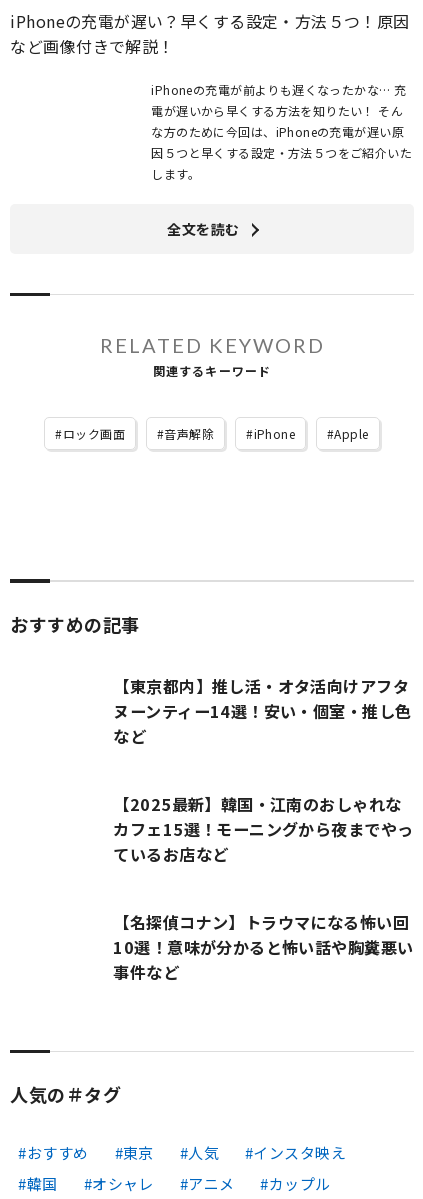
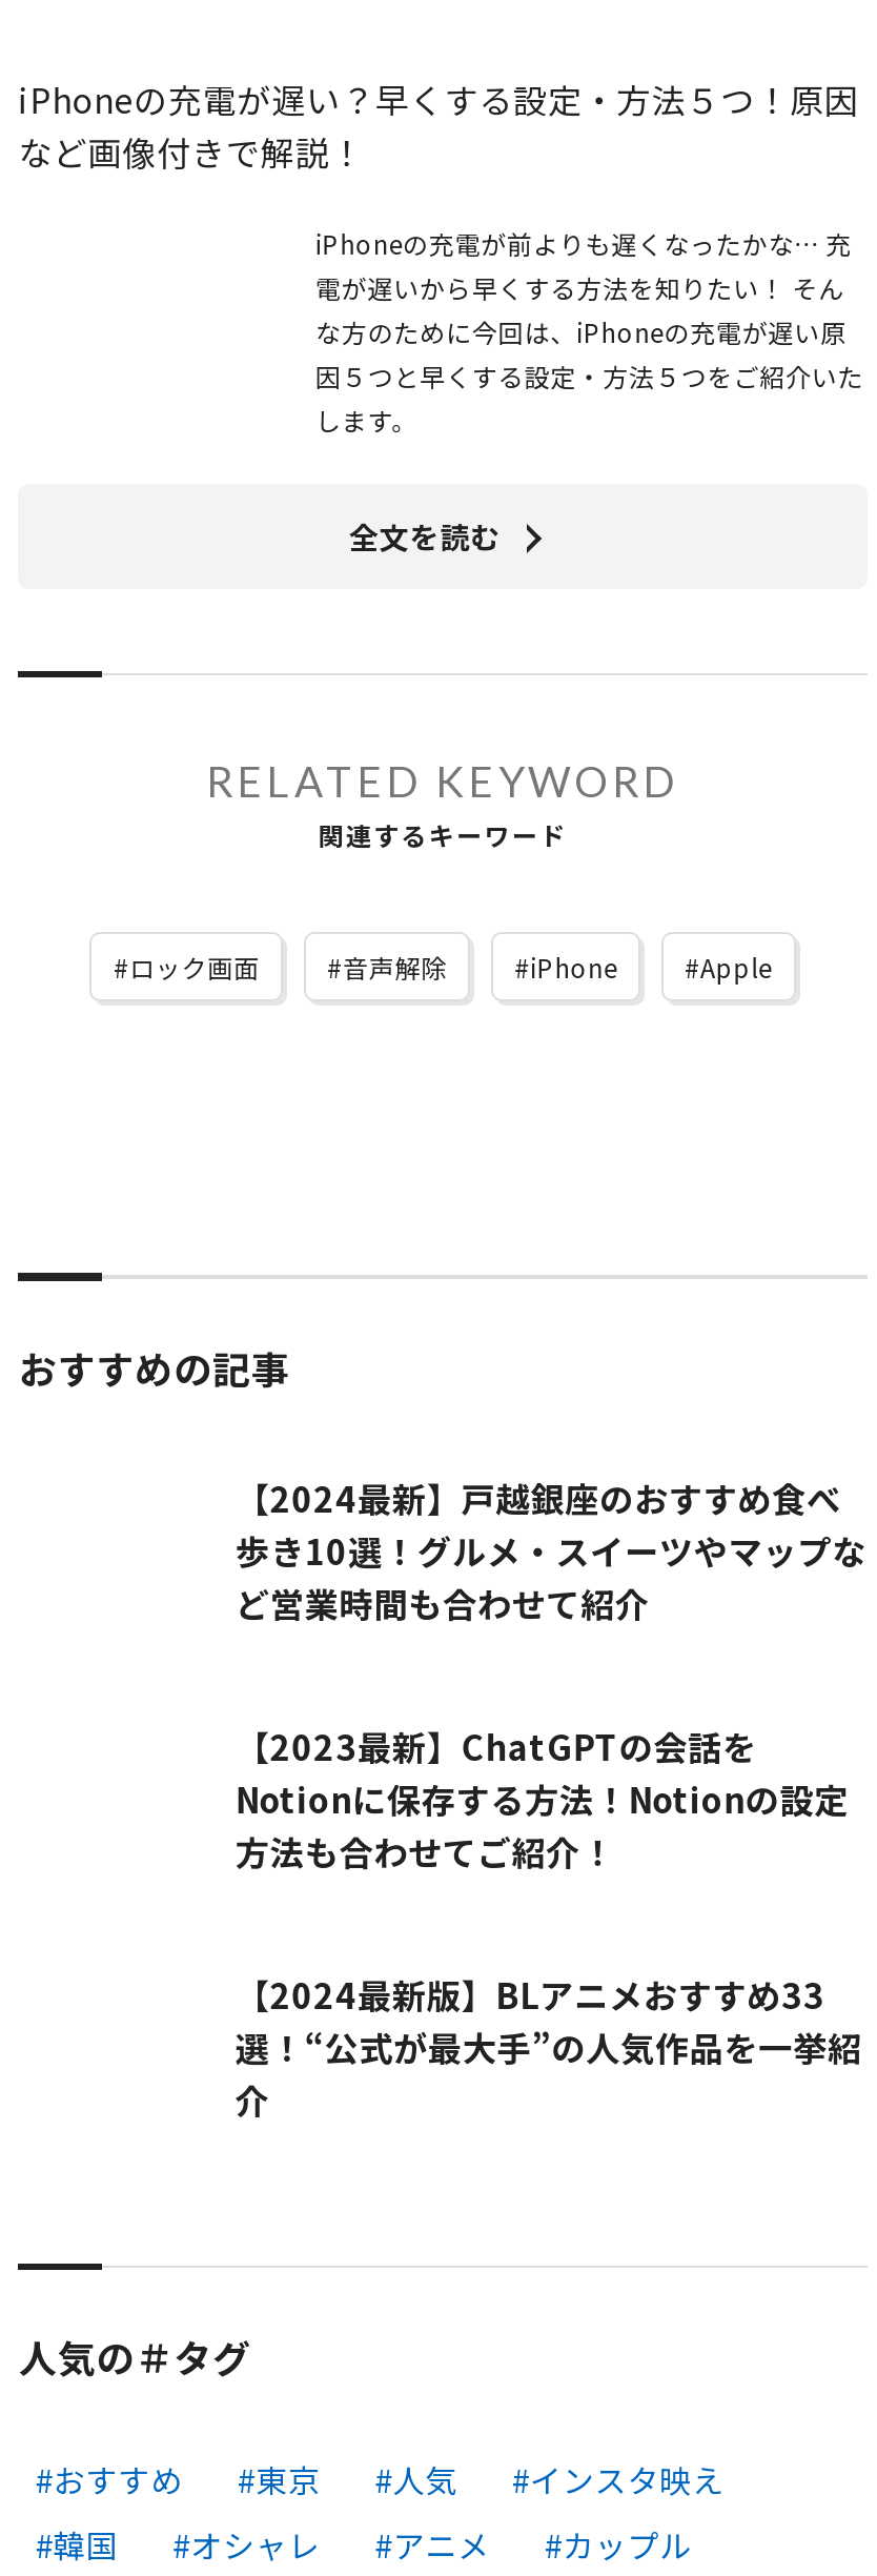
[113,673,411,747] 【東京都内】推し活・オタ活向けアフタ | ヌーンティー14選！安い・個室・推し色 | など -> [235,1472,866,1627] 【2024最新】戸越銀座のおすすめ食べ | 歩き10選！グルメ・スイーツやマップな | ど営業時間も合わせて紹介
[113,791,413,865] 【2025最新】韓国・江南のおしゃれな | カフェ15選！モーニングから夜までやっ | ているお店など -> [235,1720,849,1875] 【2023最新】ChatGPTの会話を | Notionに保存する方法！Notionの設定 | 方法も合わせてご紹介！
[113,909,413,983] 【名探偵コナン】トラウマになる怖い回 | 10選！意味が分かると怖い話や胸糞悪い | 事件など -> [235,1968,862,2124] 【2024最新版】BLアニメおすすめ33 | 選！“公式が最大手”の人気作品を一挙紹 | 介

